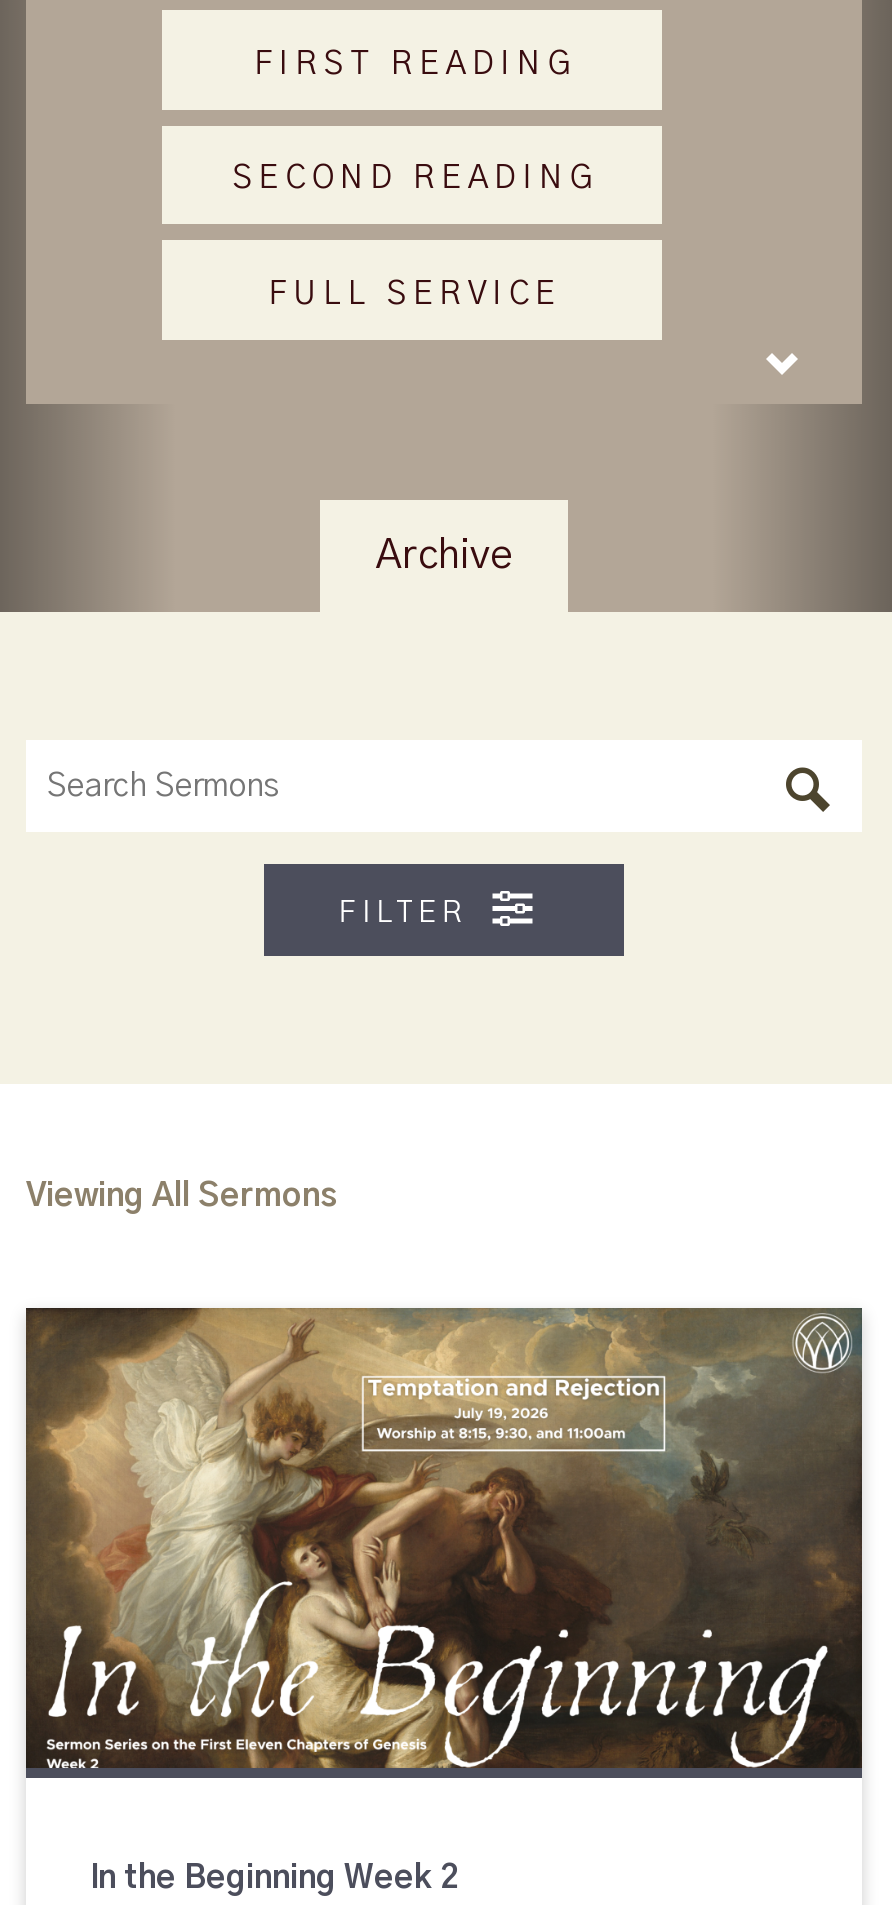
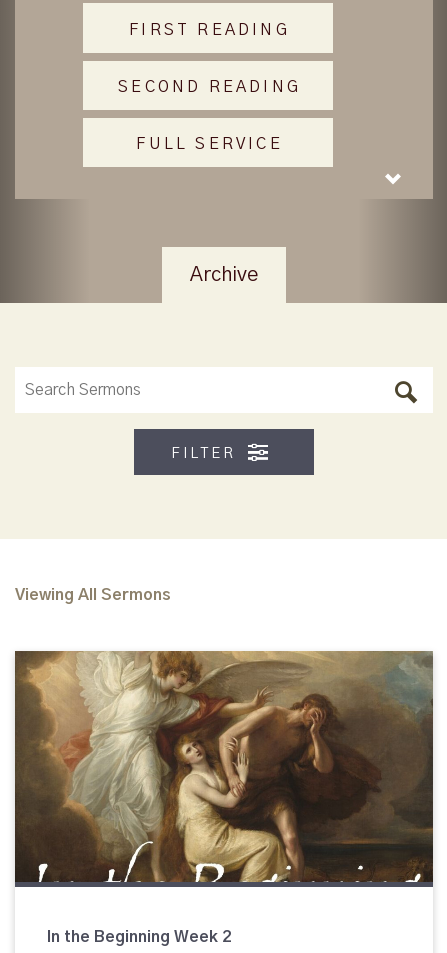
[36,1306,862,1770] [image] -> [20,650,433,883] [image]

